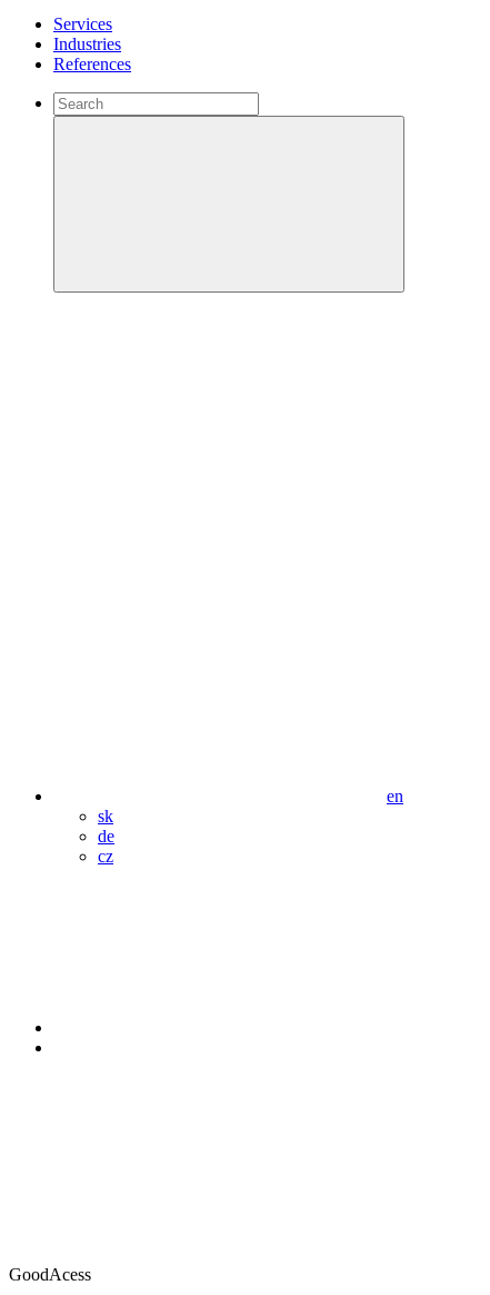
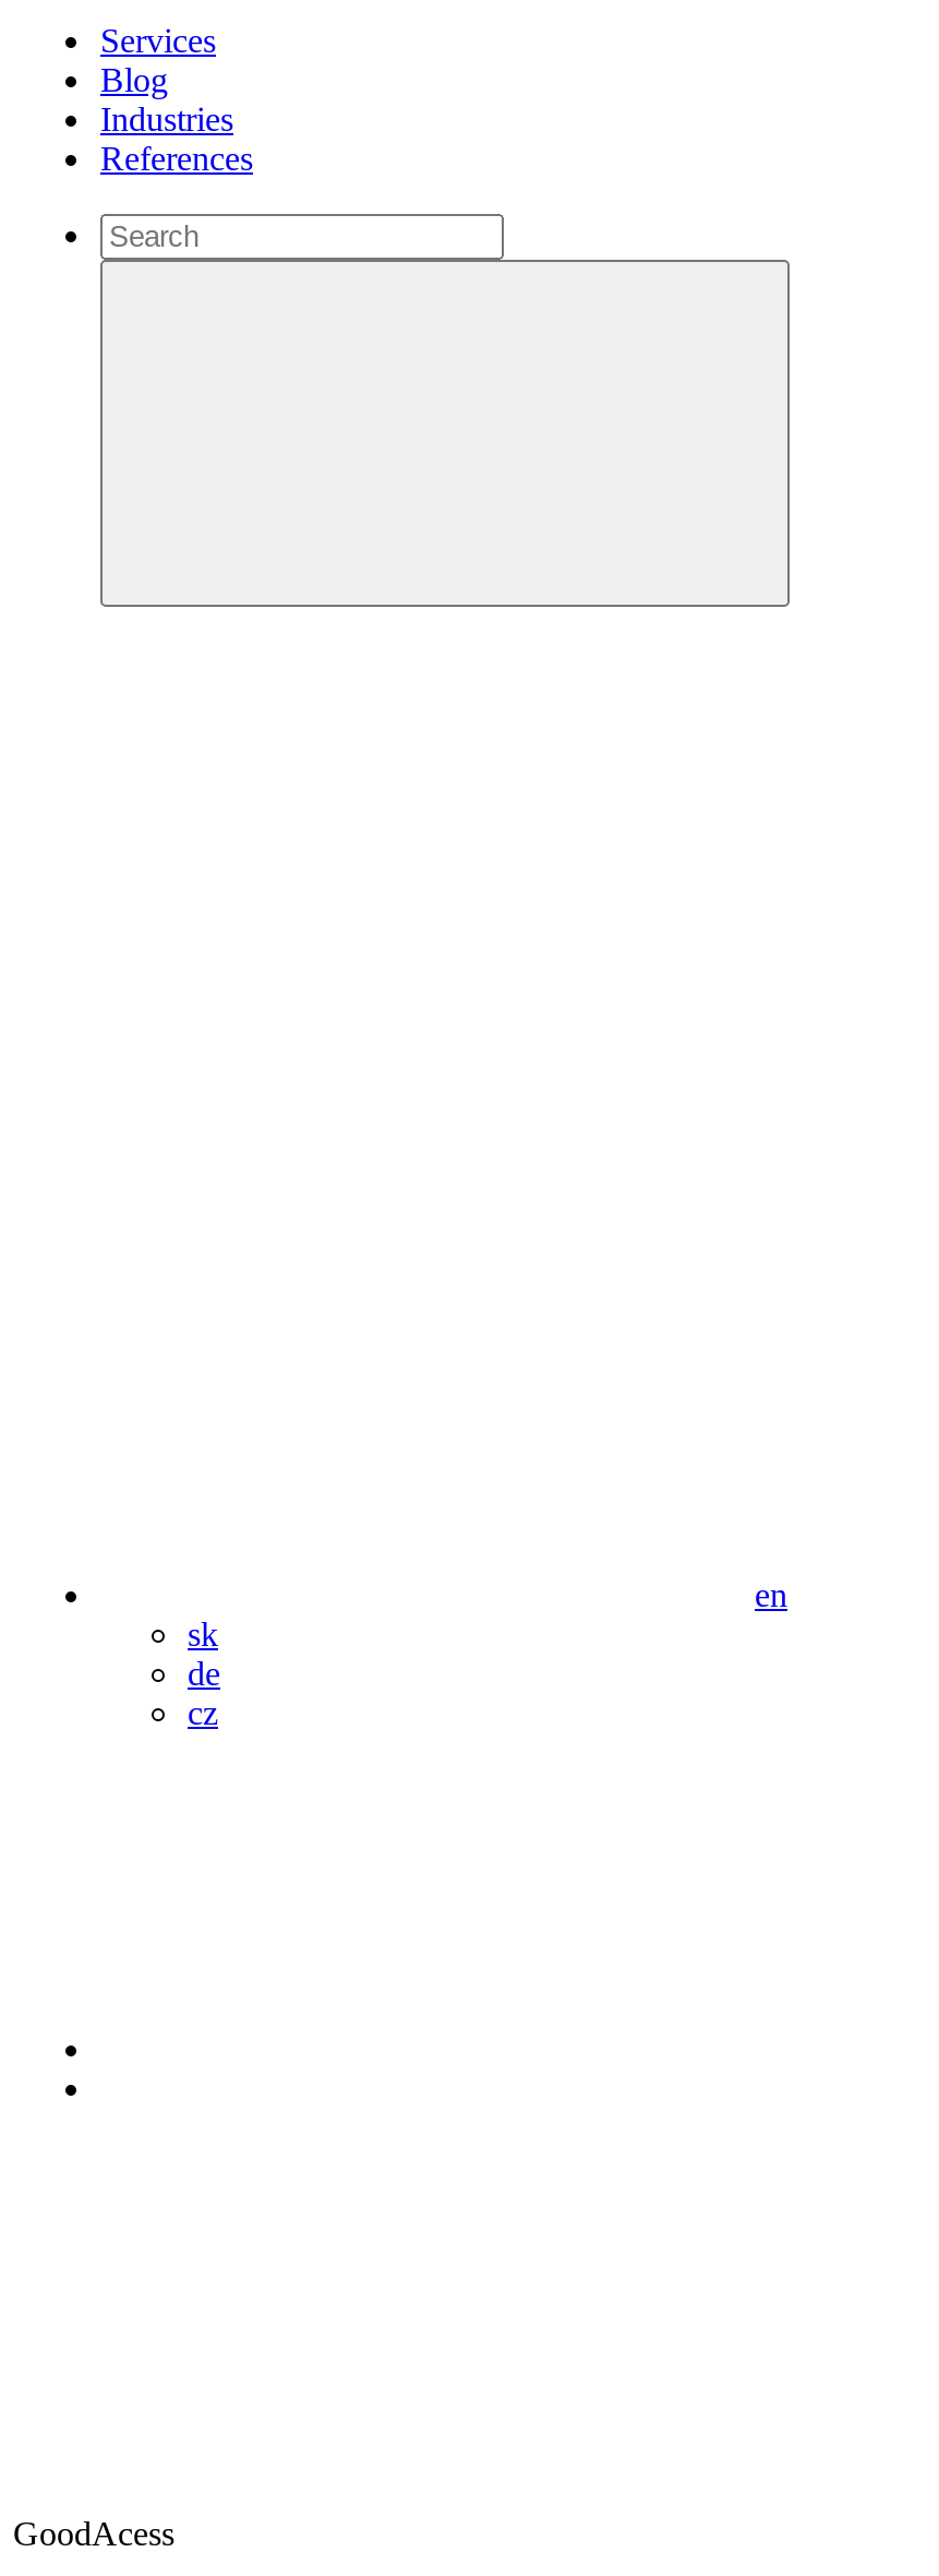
none -> [100,61,168,98] Blog

